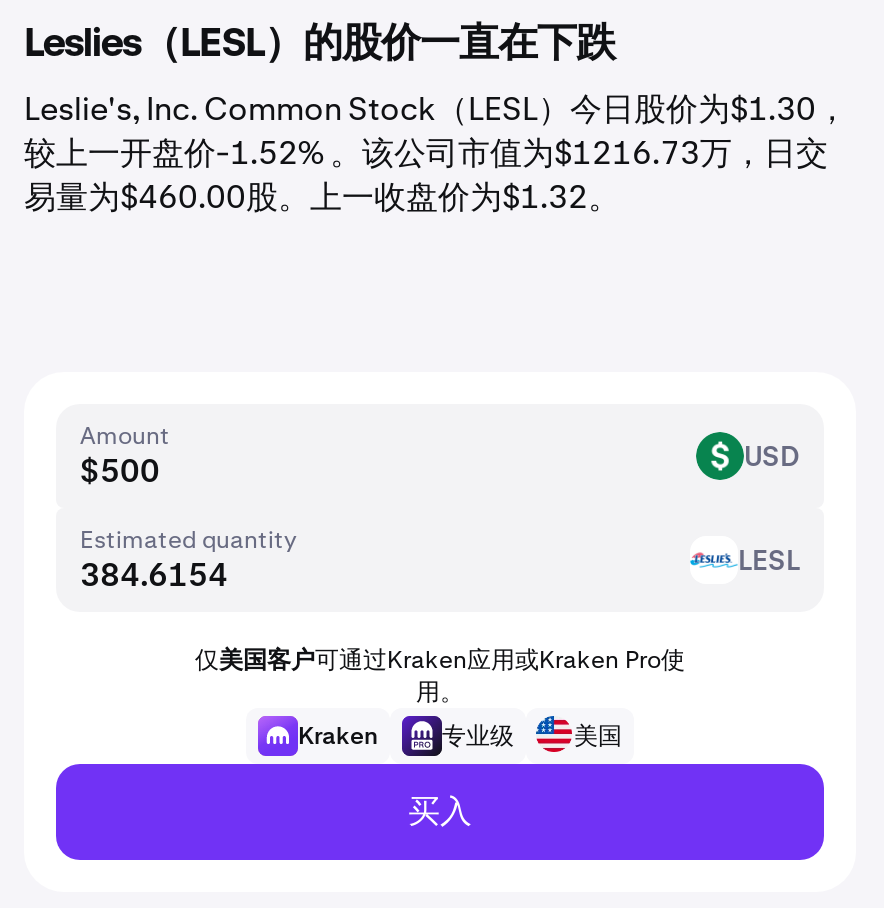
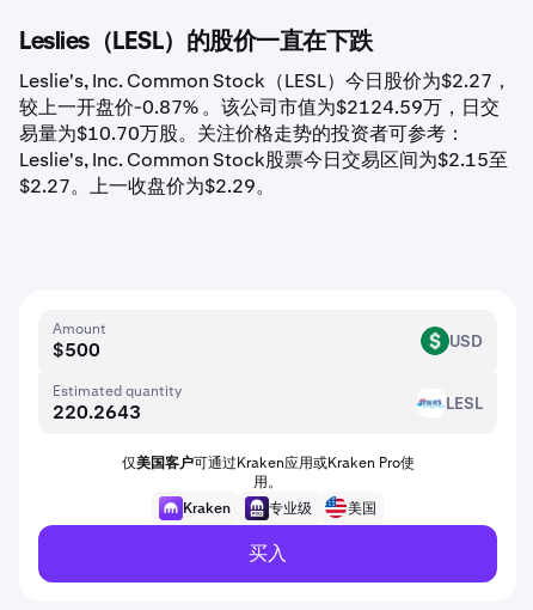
[24,88,848,218] Leslie's, Inc. Common Stock（LESL）今日股价为$1.30， | 较上一开盘价-1.52% 。该公司市值为$1216.73万，日交 | 易量为$460.00股。上一收盘价为$1.32。 -> [19,68,511,199] Leslie's, Inc. Common Stock（LESL）今日股价为$2.27， | 较上一开盘价-0.87% 。该公司市值为$2124.59万，日交 | 易量为$10.70万股。关注价格走势的投资者可参考： | Leslie's, Inc. Common Stock股票今日交易区间为$2.15至 | $2.27。上一收盘价为$2.29。

